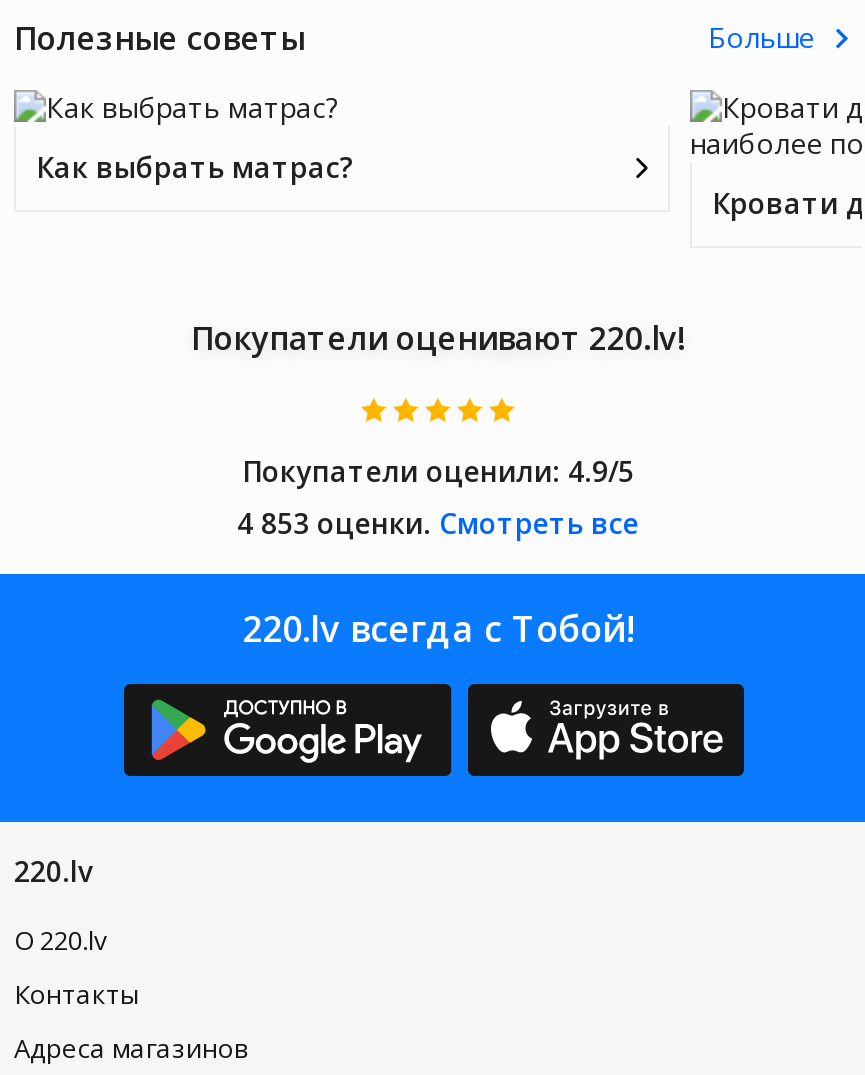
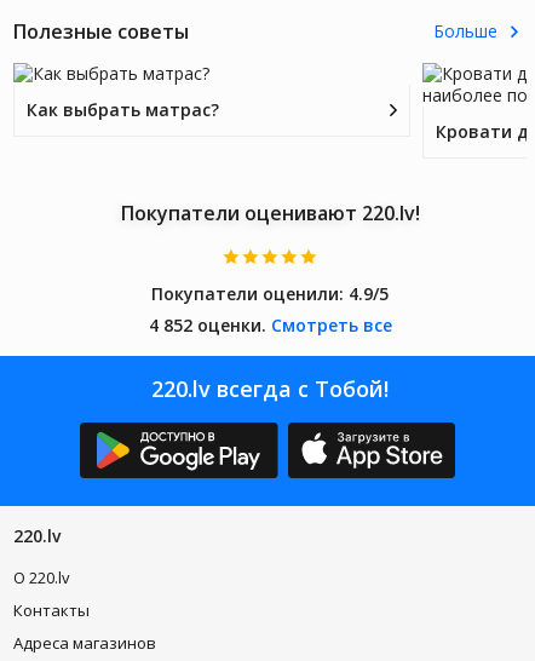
[237,504,639,542] 4 853 оценки. Смотреть все -> [148,313,392,336] 4 852 оценки. Смотреть все

